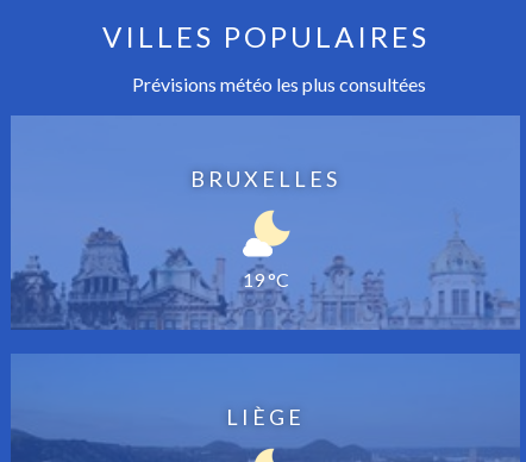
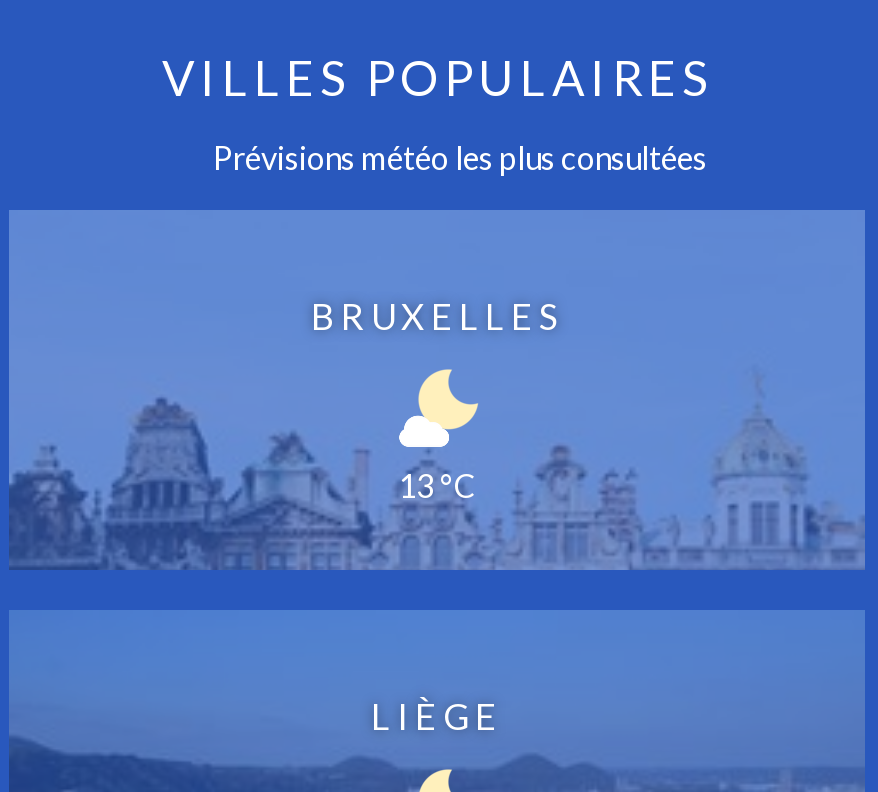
[242,268,289,291] 19 °C -> [398,466,476,504] 13 °C

